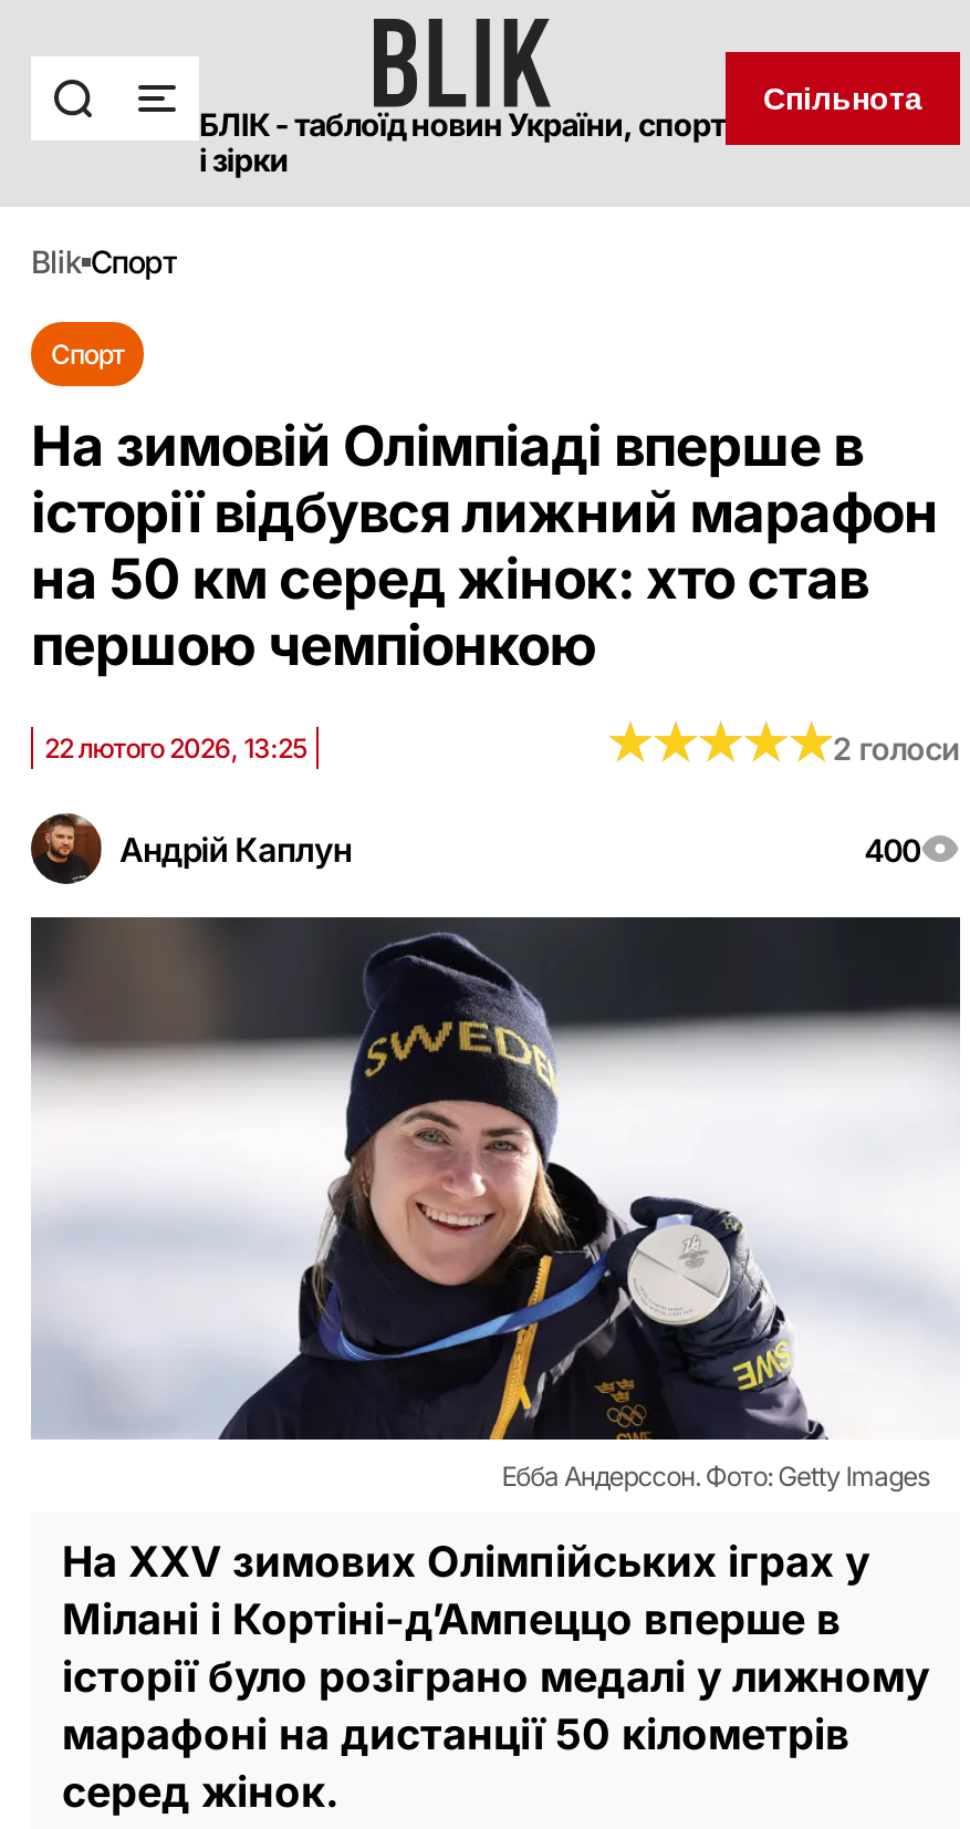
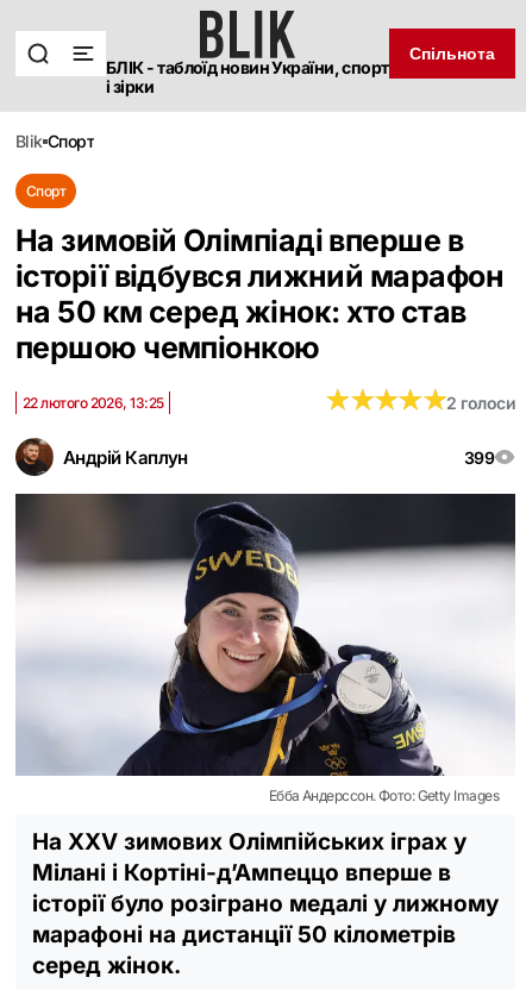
[864,830,920,867] 400 -> [464,447,494,467] 399

